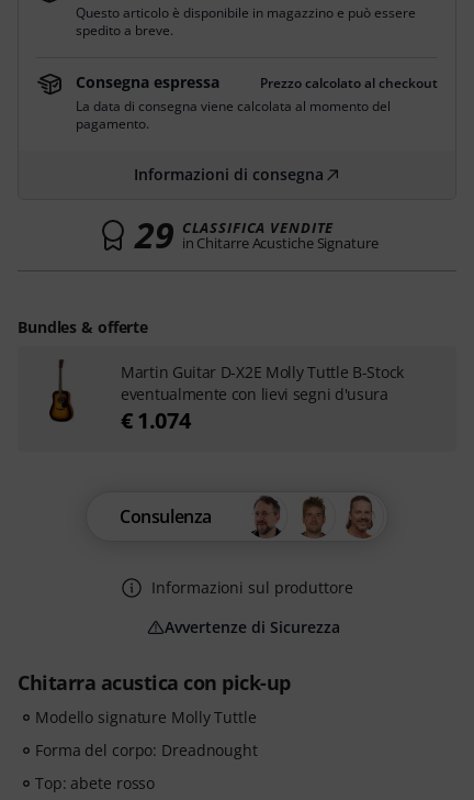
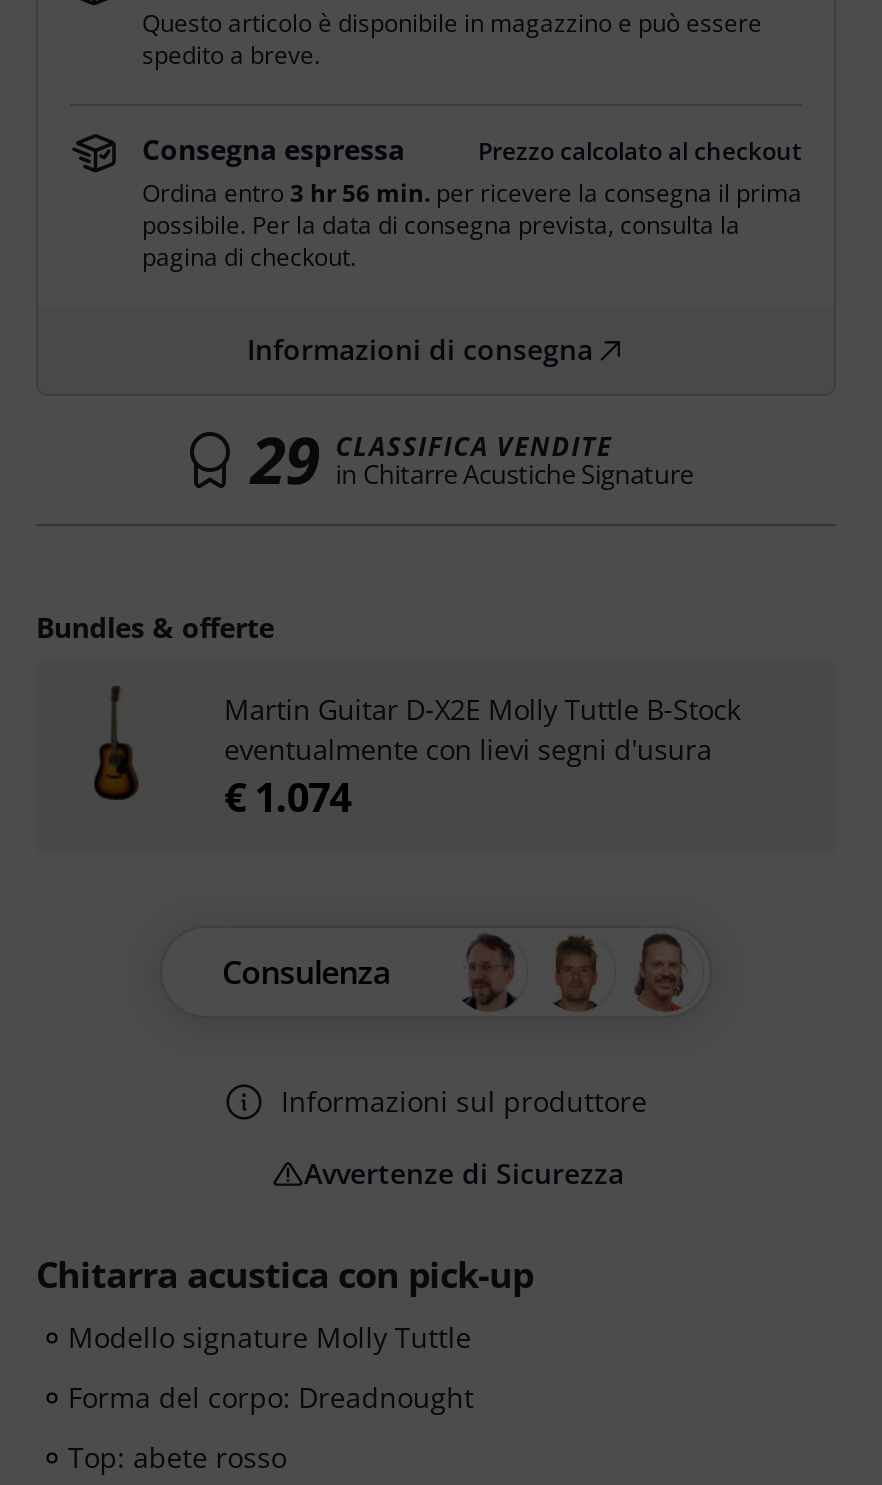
[76,97,391,133] La data di consegna viene calcolata al momento del | pagamento. -> [142,176,802,274] Ordina entro 3 hr 56 min. per ricevere la consegna il prima | possibile. Per la data di consegna prevista, consulta la | pagina di checkout.

